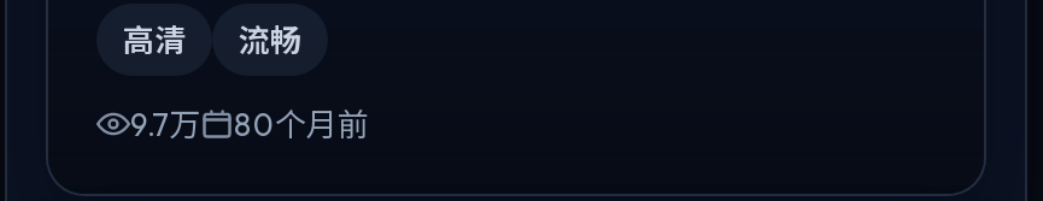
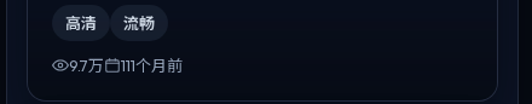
[130,104,369,142] 9.7万 80个月前 -> [69,55,183,74] 9.7万 111个月前

